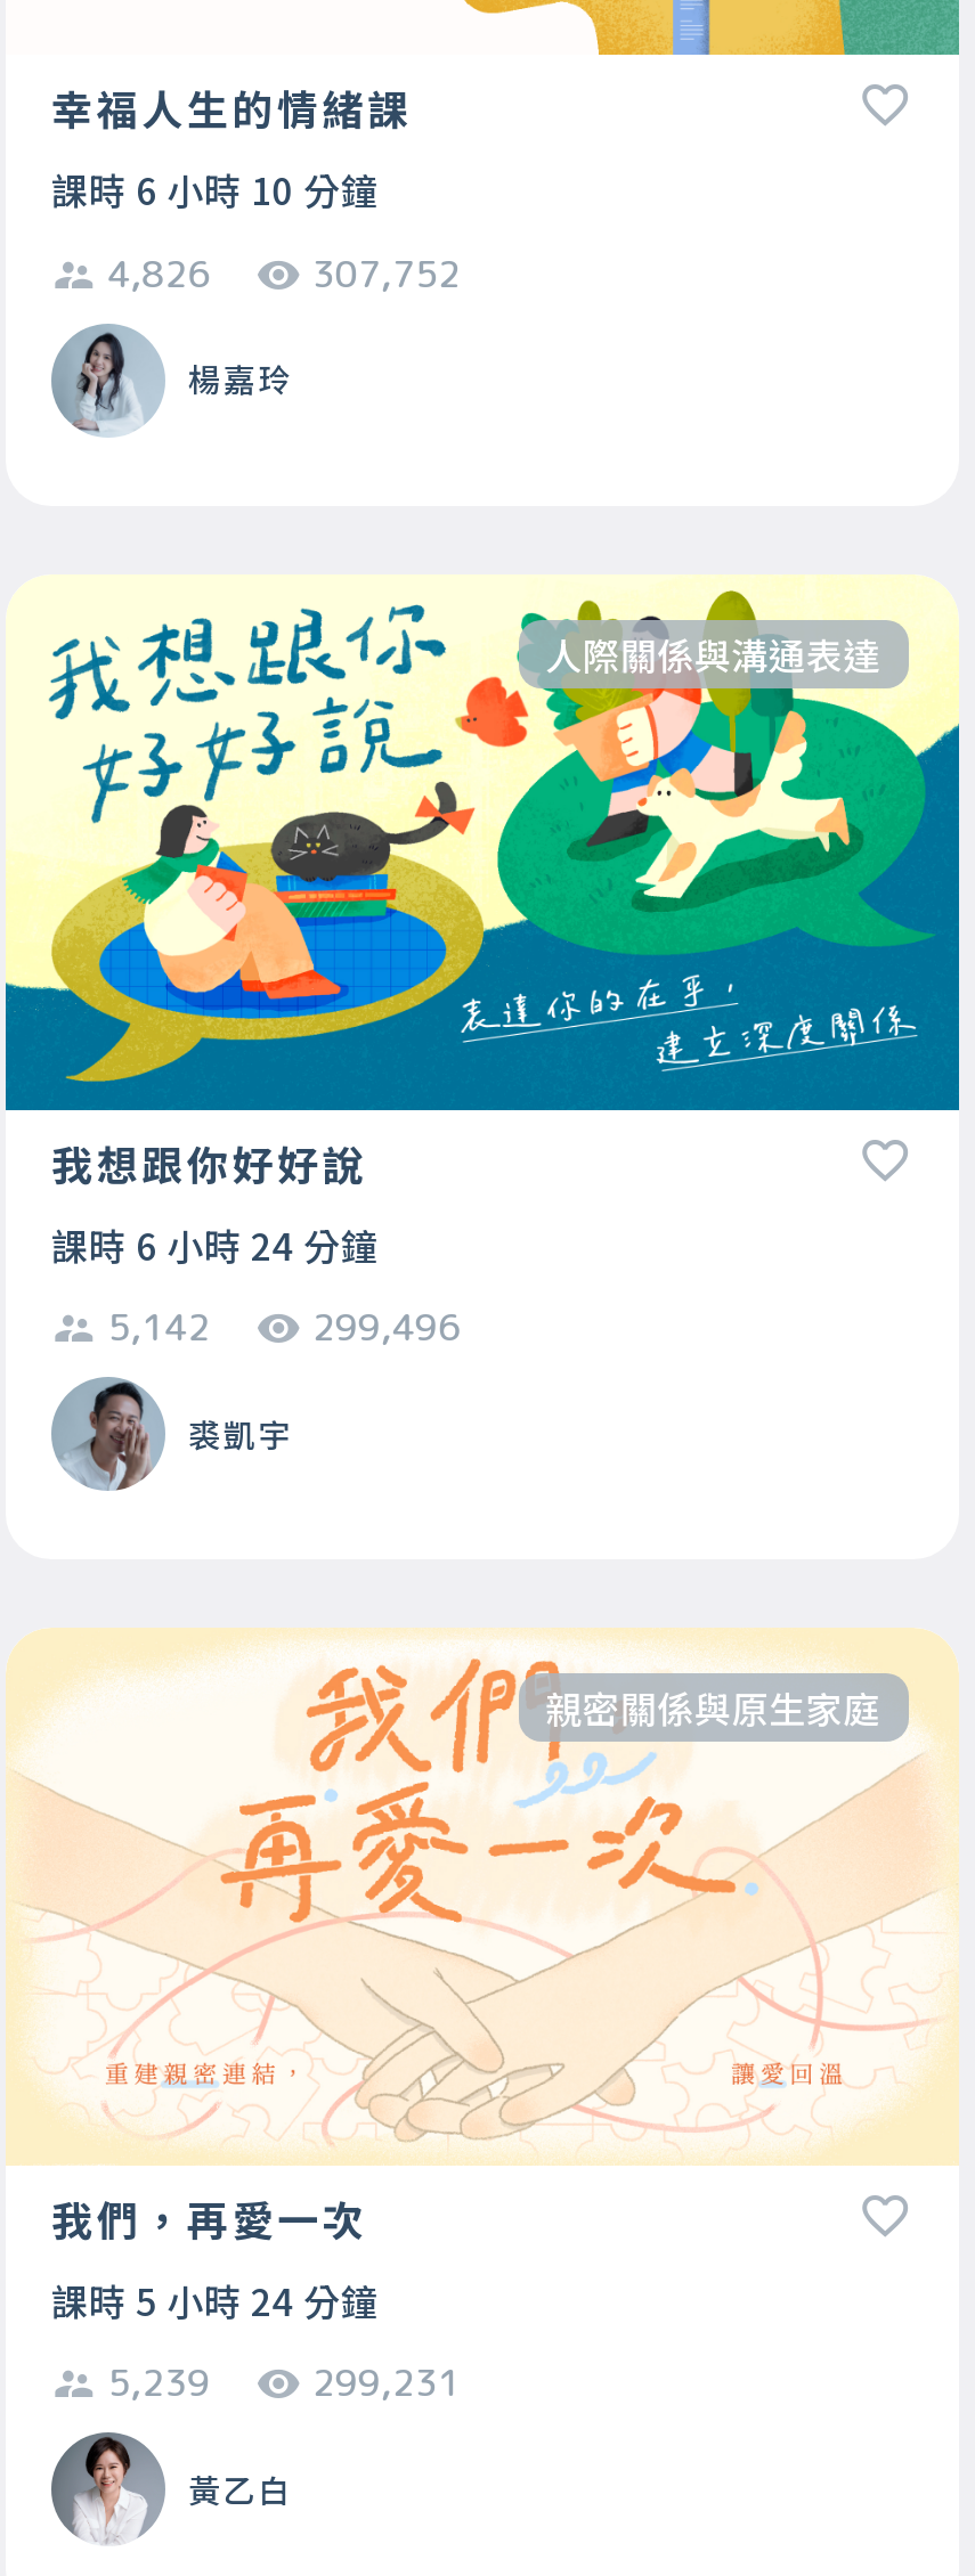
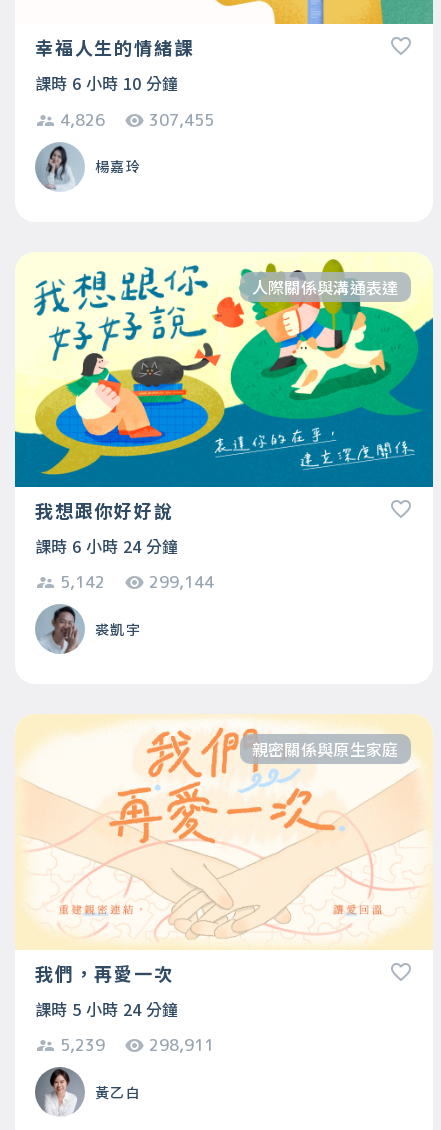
[312,248,460,298] 307,752 -> [149,109,214,131] 307,455
[312,1303,460,1353] 299,496 -> [149,571,214,593] 299,144
[312,2358,460,2408] 299,231 -> [149,1034,214,1056] 298,911

